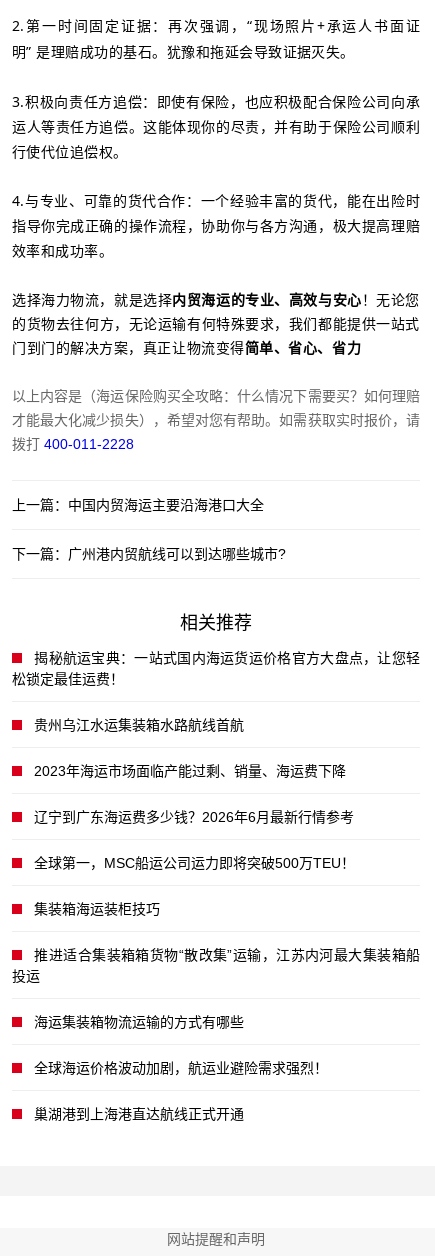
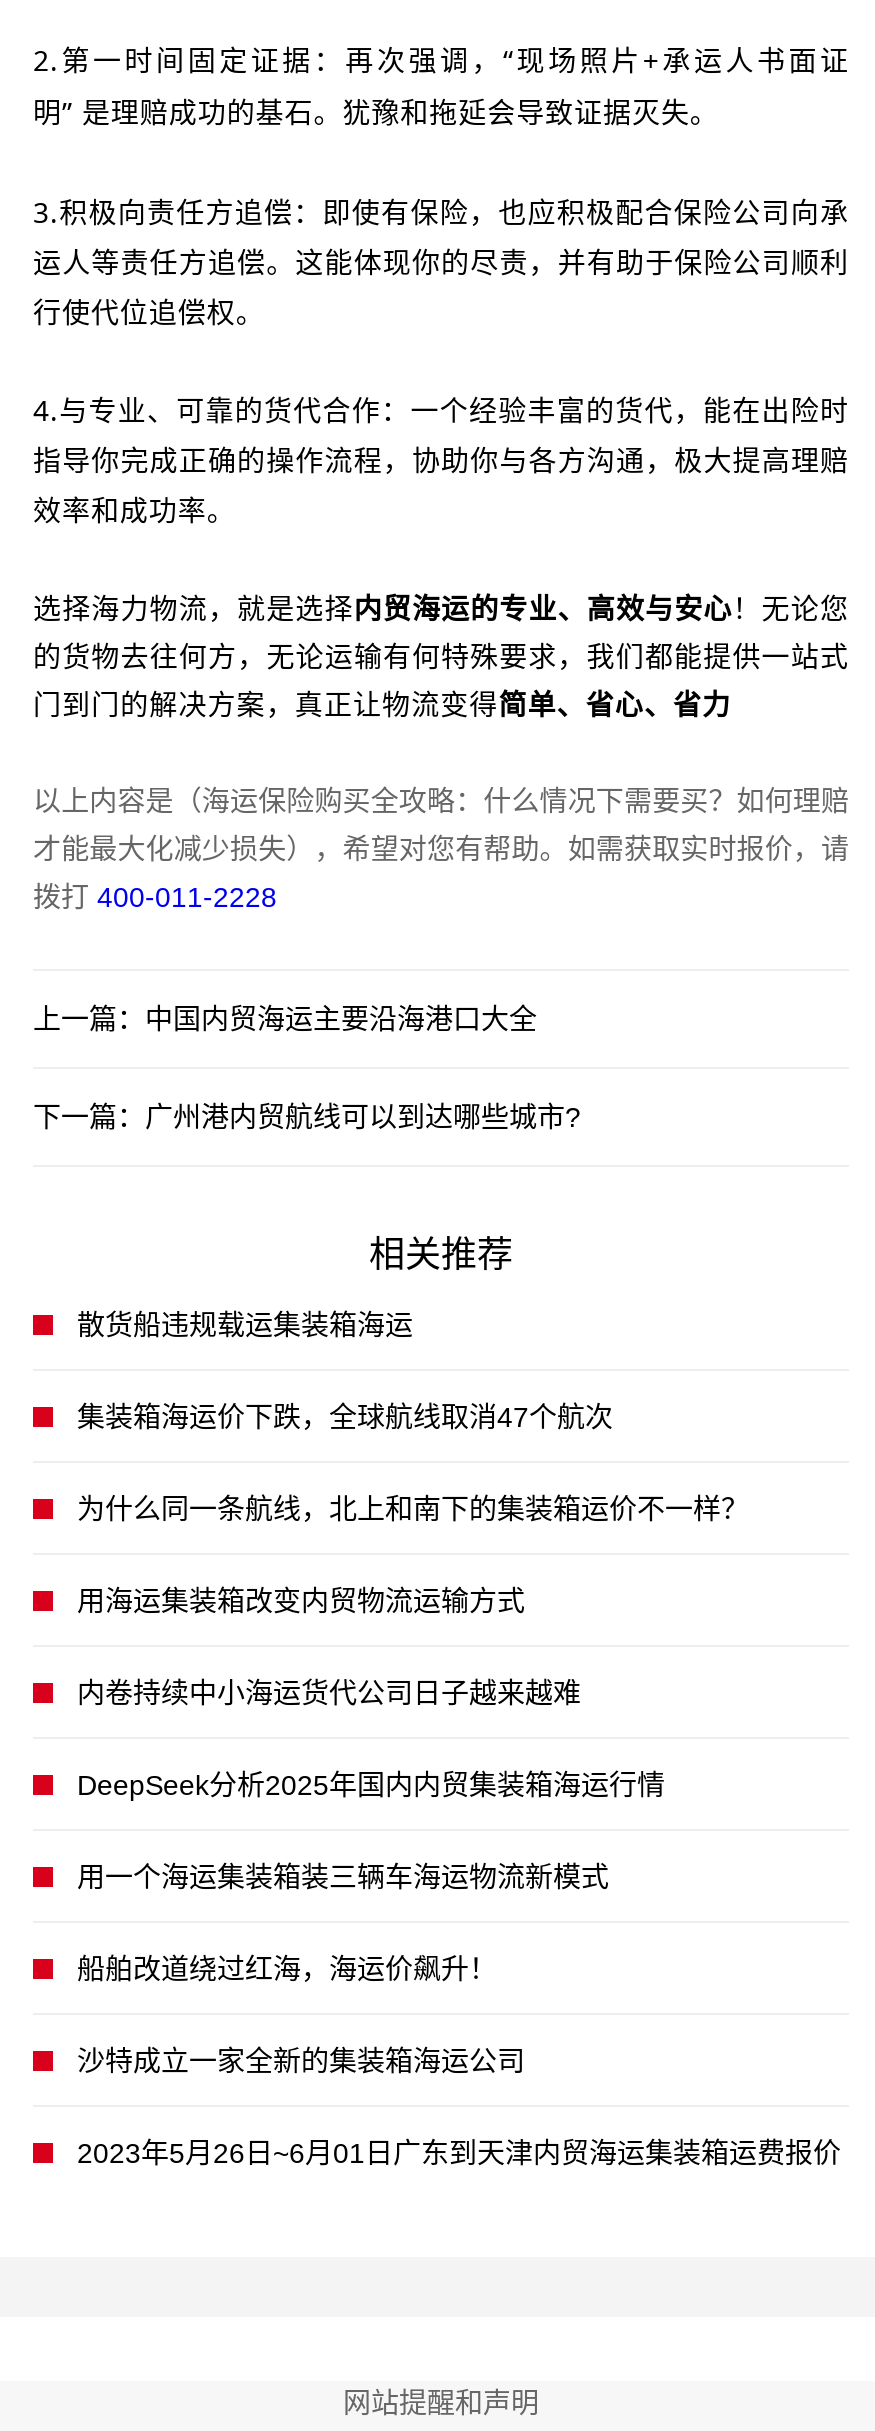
[12,650,420,687] 揭秘航运宝典：一站式国内海运货运价格官方大盘点，让您轻 | 松锁定最佳运费！ -> [69,1309,413,1341] 散货船违规载运集装箱海运
[30,717,244,733] 贵州乌江水运集装箱水路航线首航 -> [69,1401,613,1433] 集装箱海运价下跌，全球航线取消47个航次
[30,763,346,779] 2023年海运市场面临产能过剩、销量、海运费下降 -> [69,1493,749,1525] 为什么同一条航线，北上和南下的集装箱运价不一样？
[30,809,354,825] 辽宁到广东海运费多少钱？2026年6月最新行情参考 -> [69,1585,525,1617] 用海运集装箱改变内贸物流运输方式
[30,855,355,871] 全球第一，MSC船运公司运力即将突破500万TEU！ -> [69,1677,581,1709] 内卷持续中小海运货代公司日子越来越难
[30,901,160,917] 集装箱海运装柜技巧 -> [69,1769,665,1801] DeepSeek分析2025年国内内贸集装箱海运行情
[12,947,420,984] 推进适合集装箱箱货物“散改集”运输，江苏内河最大集装箱船 | 投运 -> [69,1861,609,1893] 用一个海运集装箱装三辆车海运物流新模式
[30,1014,244,1030] 海运集装箱物流运输的方式有哪些 -> [69,1953,497,1985] 船舶改道绕过红海，海运价飙升！
[30,1060,328,1076] 全球海运价格波动加剧，航运业避险需求强烈！ -> [69,2045,525,2077] 沙特成立一家全新的集装箱海运公司
[30,1106,244,1122] 巢湖港到上海港直达航线正式开通 -> [69,2137,841,2169] 2023年5月26日~6月01日广东到天津内贸海运集装箱运费报价

